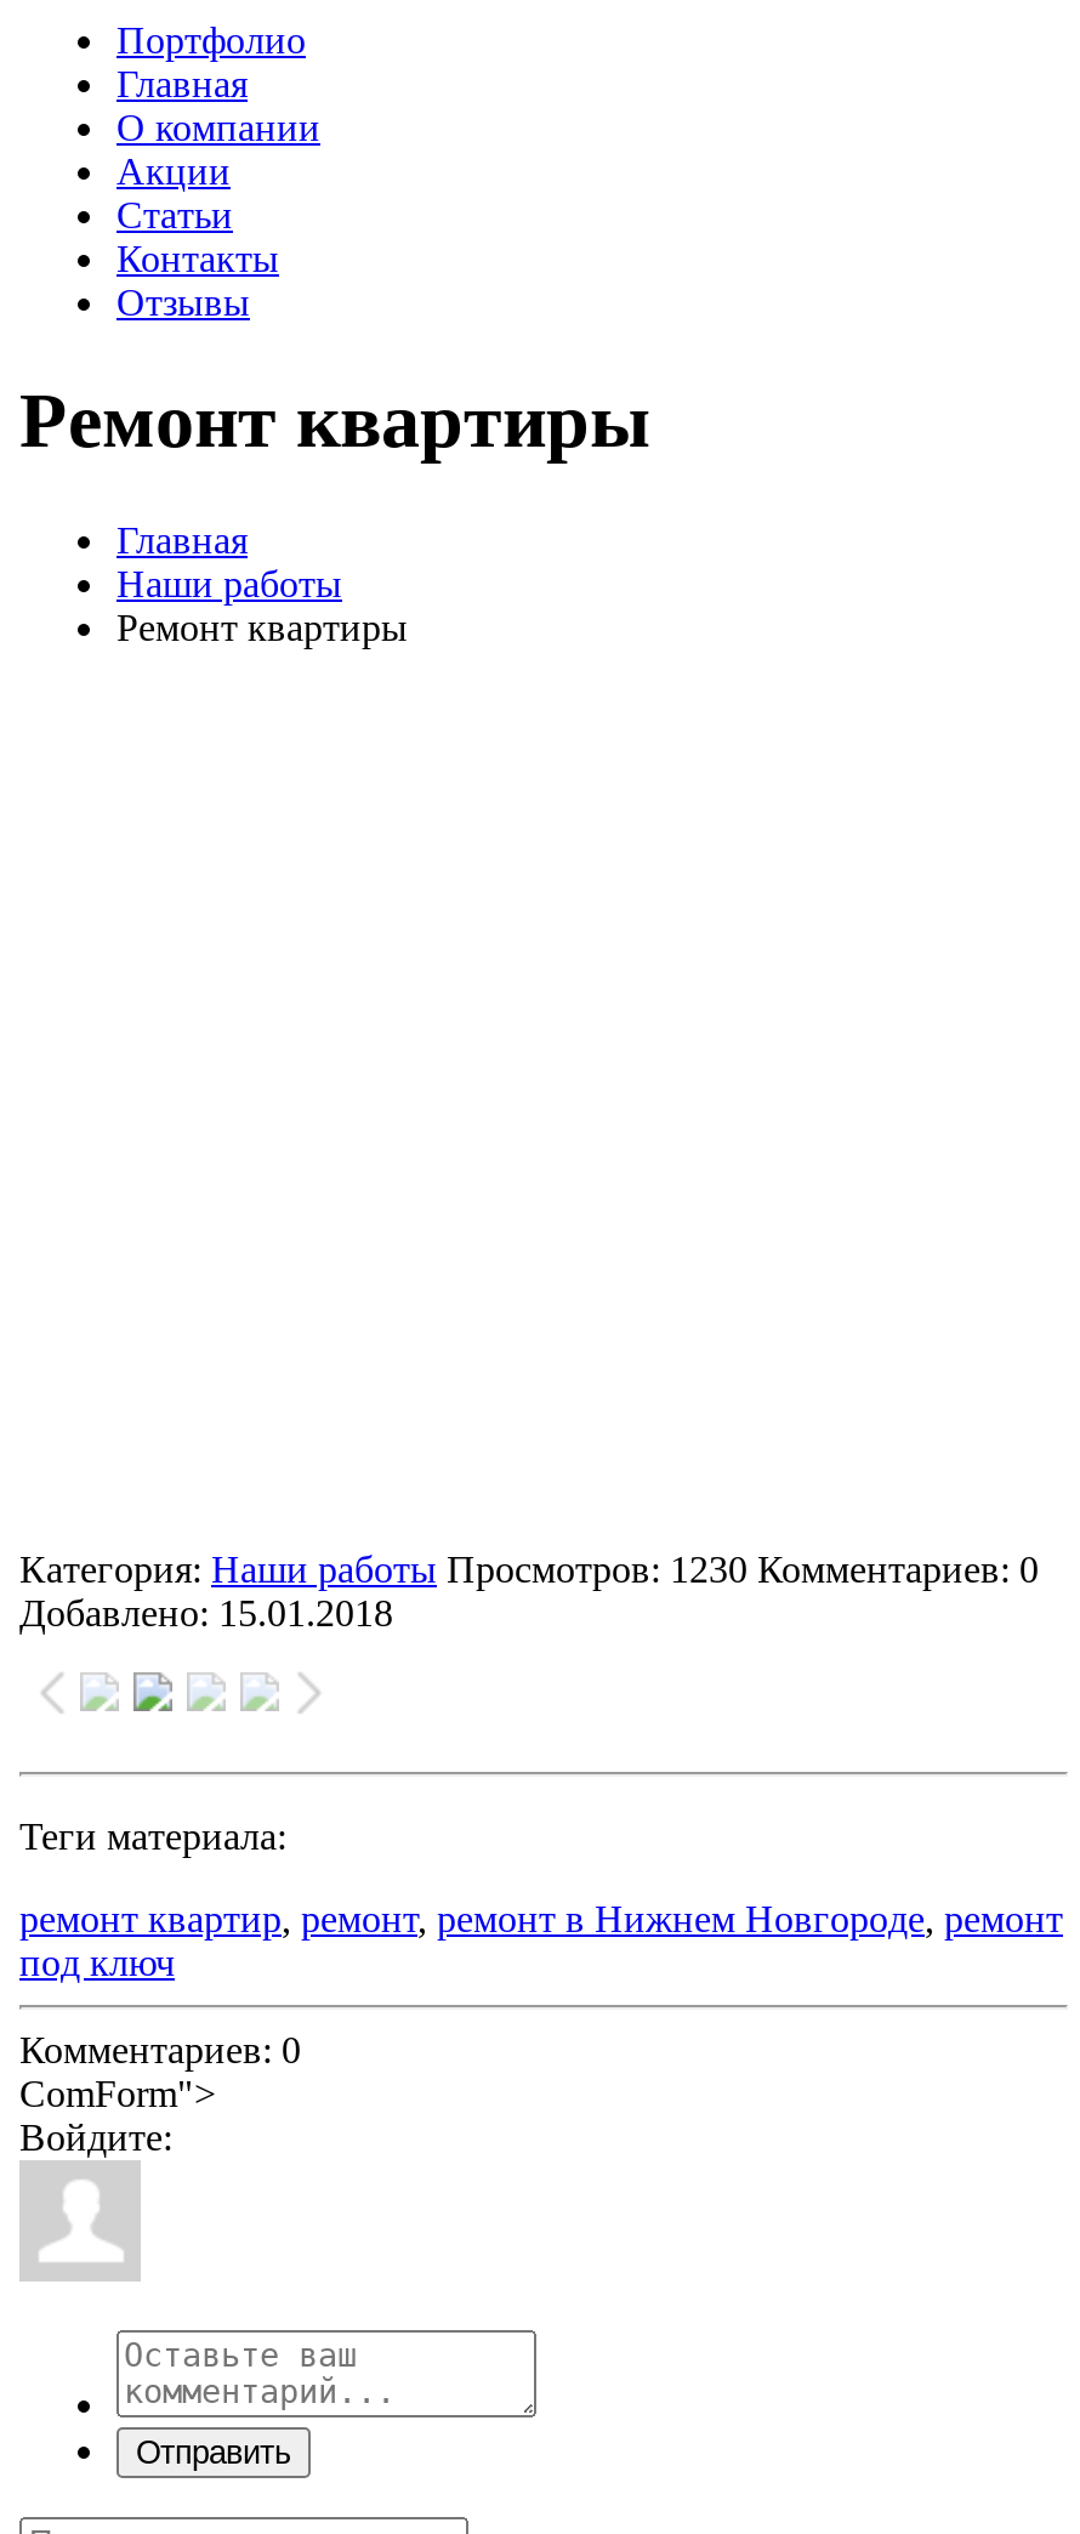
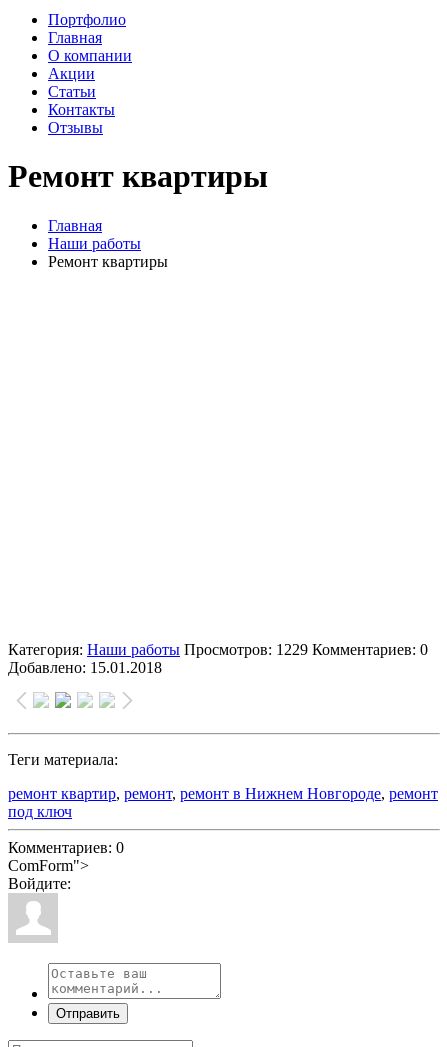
[19,1548,1039,1590] Категория: Наши работы Просмотров: 1230 Комментариев: 0 -> [8,641,428,658] Категория: Наши работы Просмотров: 1229 Комментариев: 0

